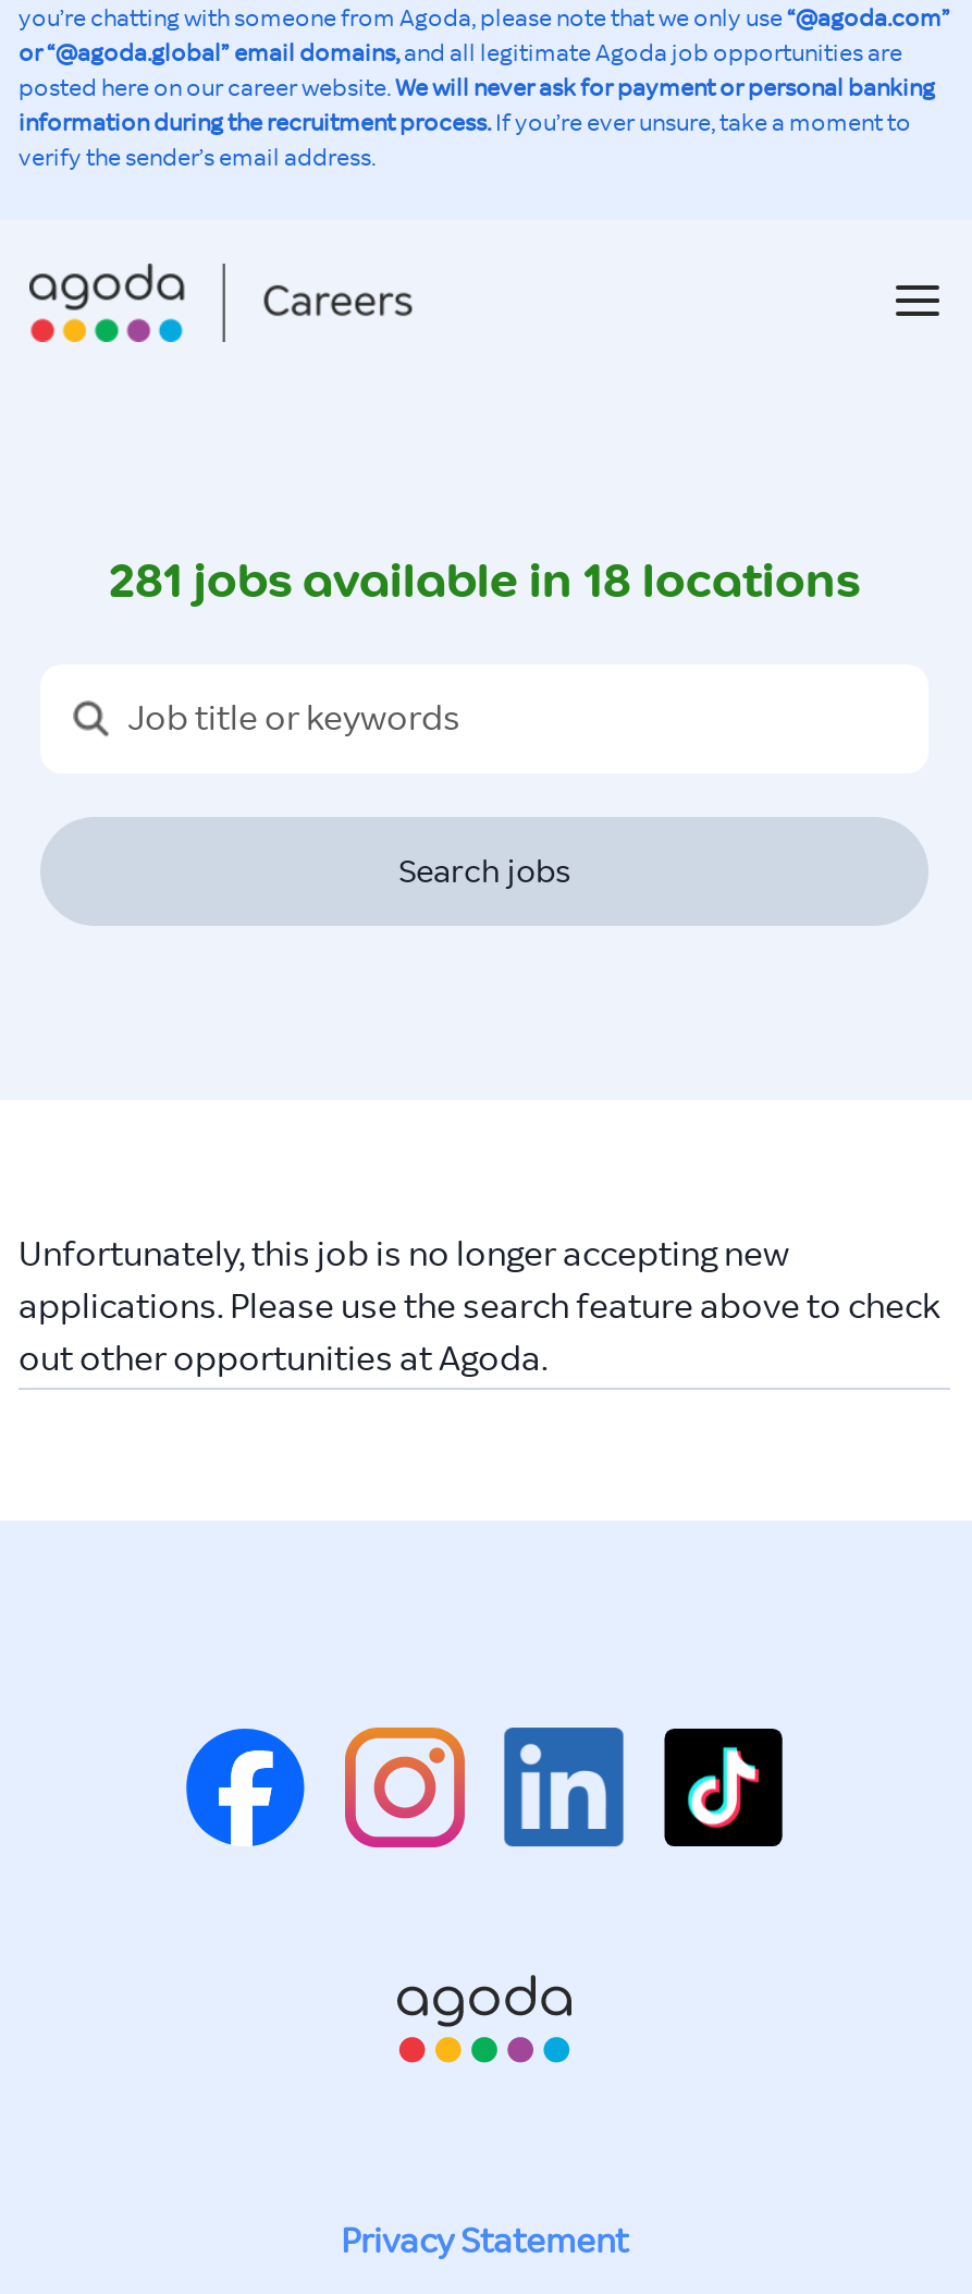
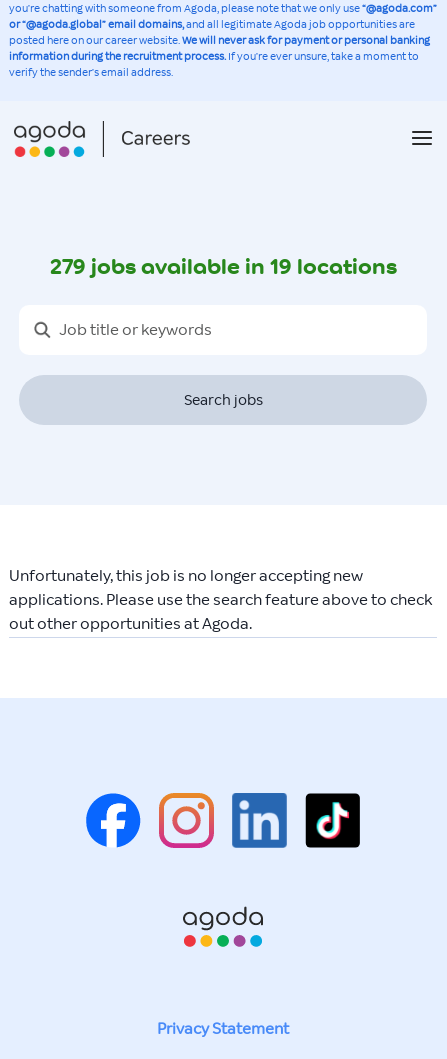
[109,558,860,610] 281 jobs available in 18 locations -> [49,256,396,280] 279 jobs available in 19 locations

